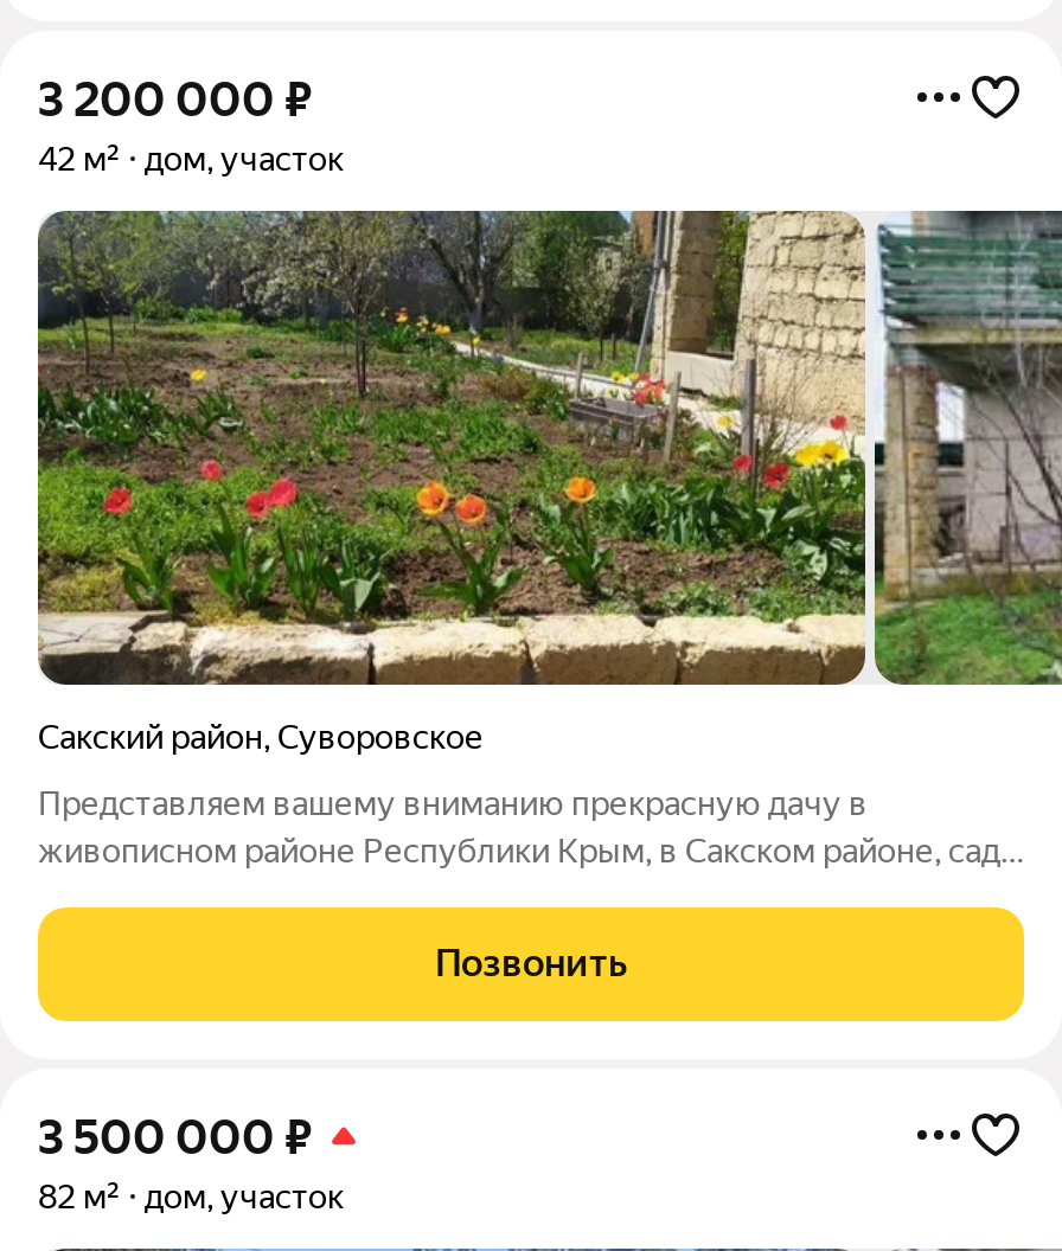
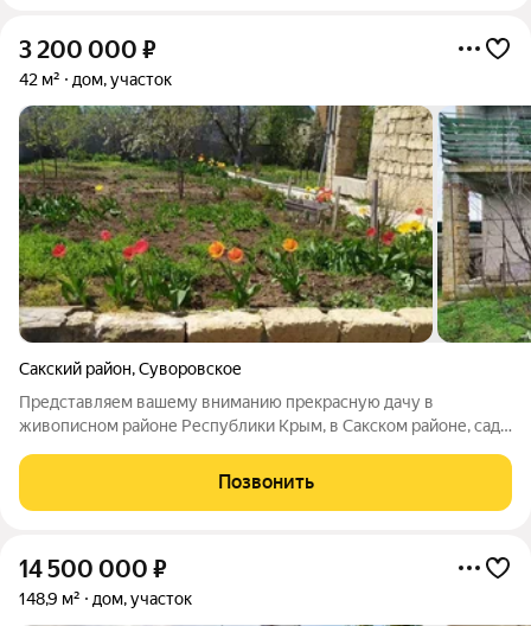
[38,1108,313,1165] 3 500 000 ₽ -> [19,555,167,583] 14 500 000 ₽
[38,1177,344,1215] 82 м² дом, участок -> [19,589,192,608] 148,9 м² дом, участок

